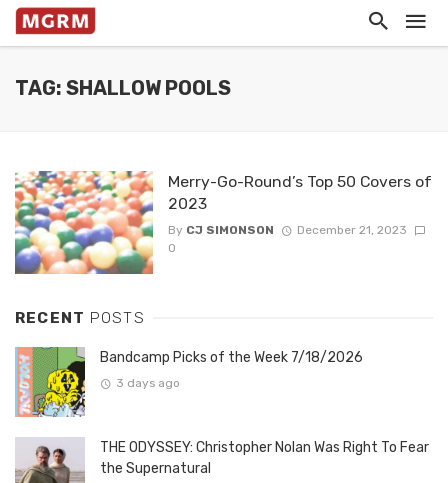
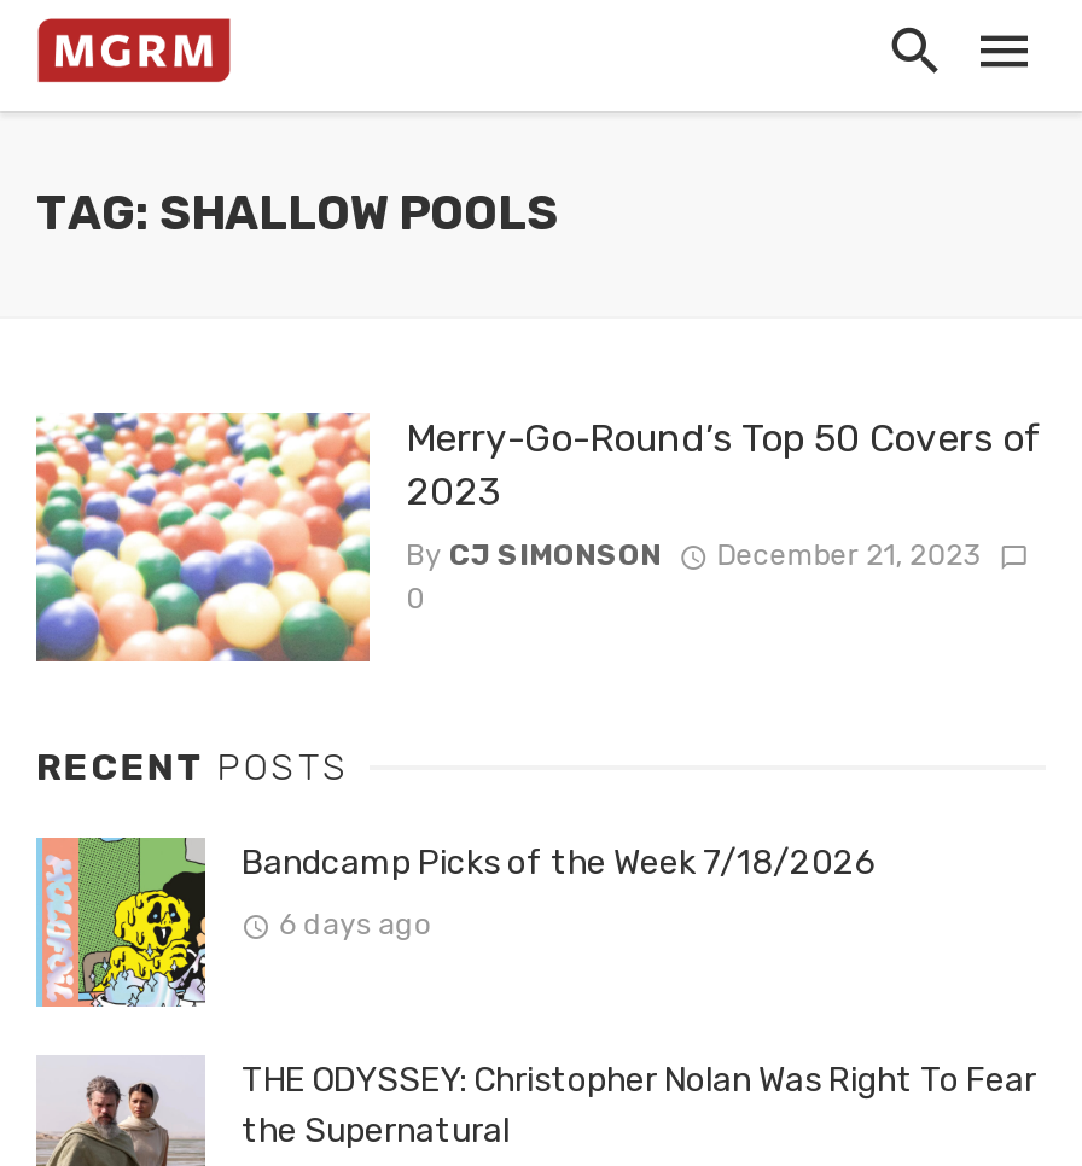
[116,376,180,390] 3 days ago -> [279,908,431,941] 6 days ago

